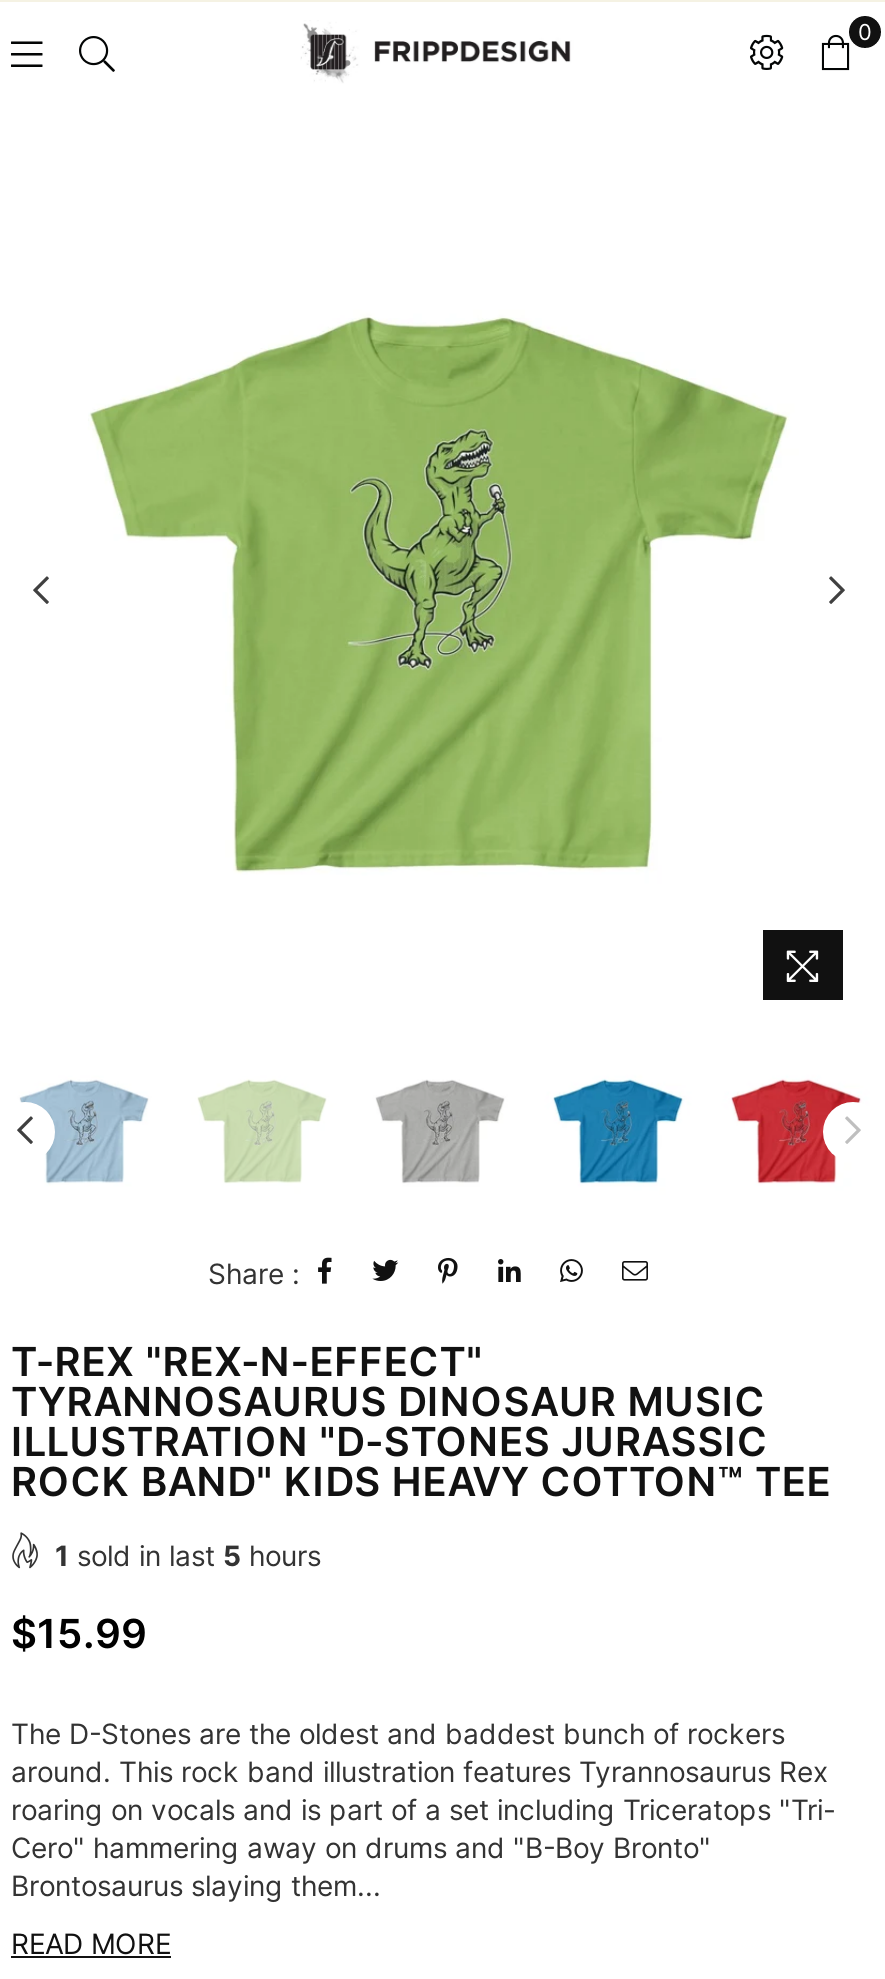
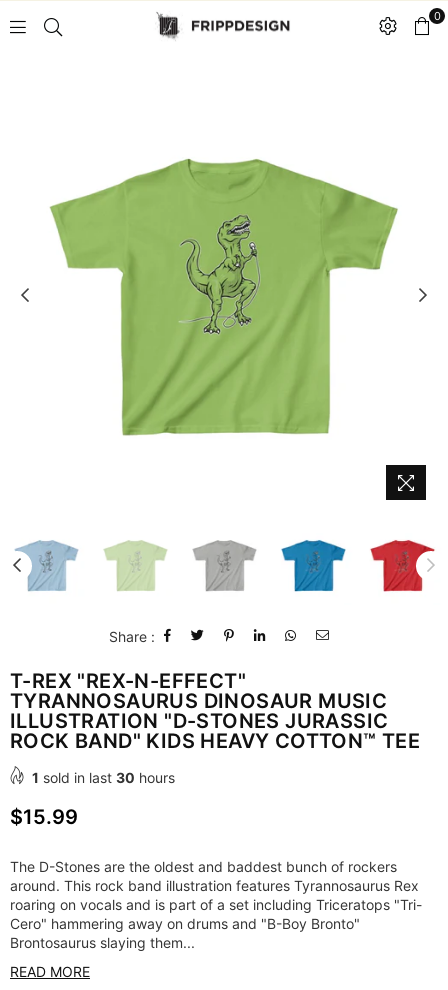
[55,1537,321,1571] 1 sold in last 5 hours -> [32,769,175,786] 1 sold in last 30 hours

